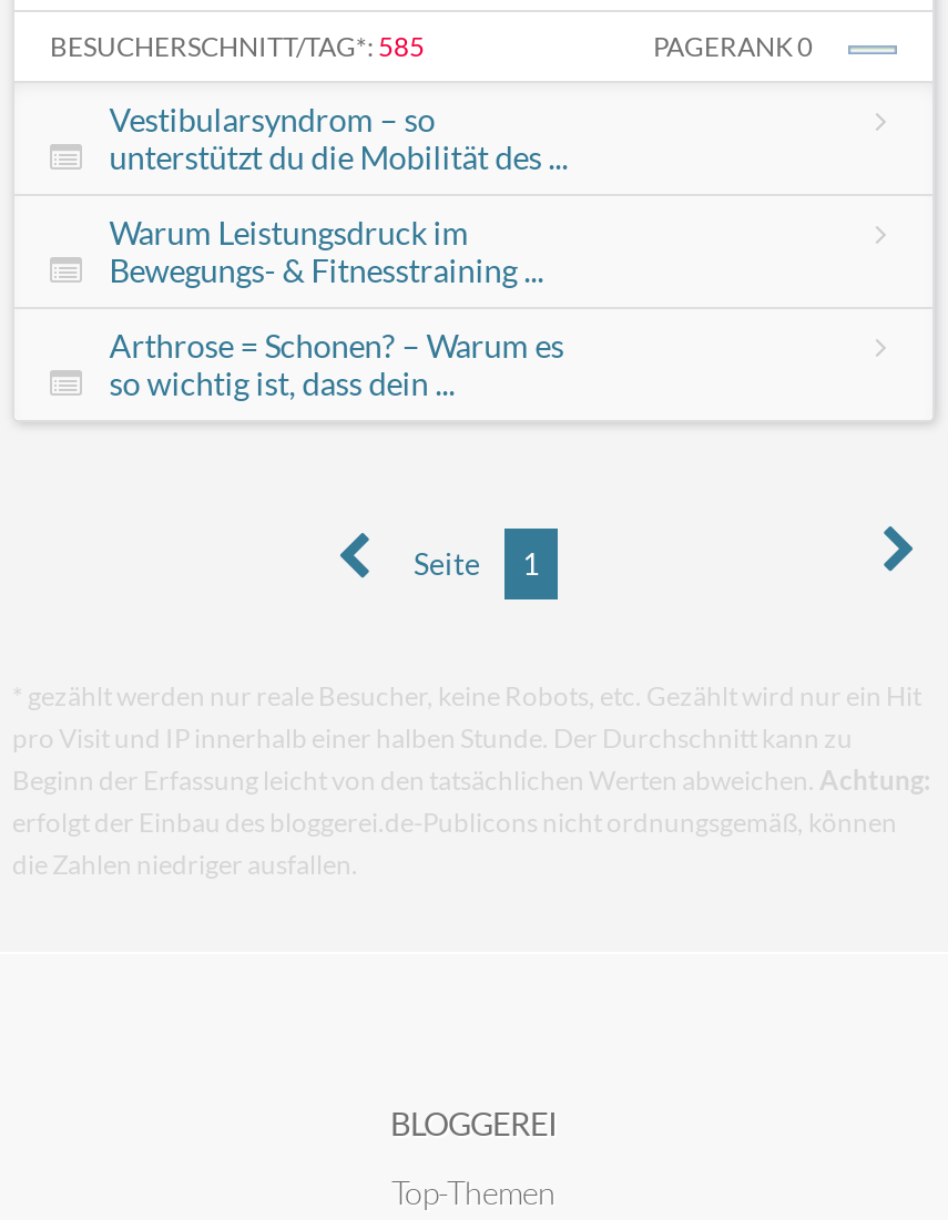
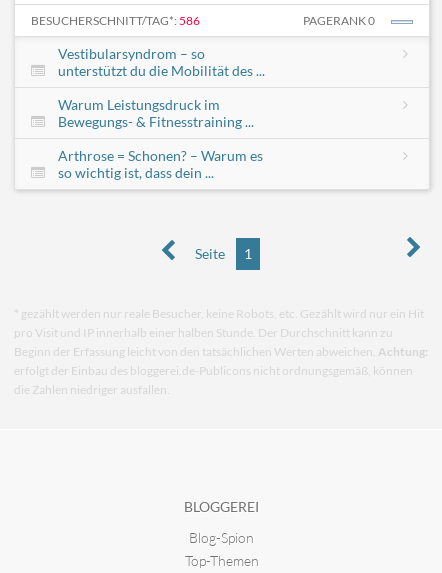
[50,31,425,64] BESUCHERSCHNITT/TAG*: 585 -> [31,13,200,28] BESUCHERSCHNITT/TAG*: 586
none -> [189,529,254,546] Blog-Spion

